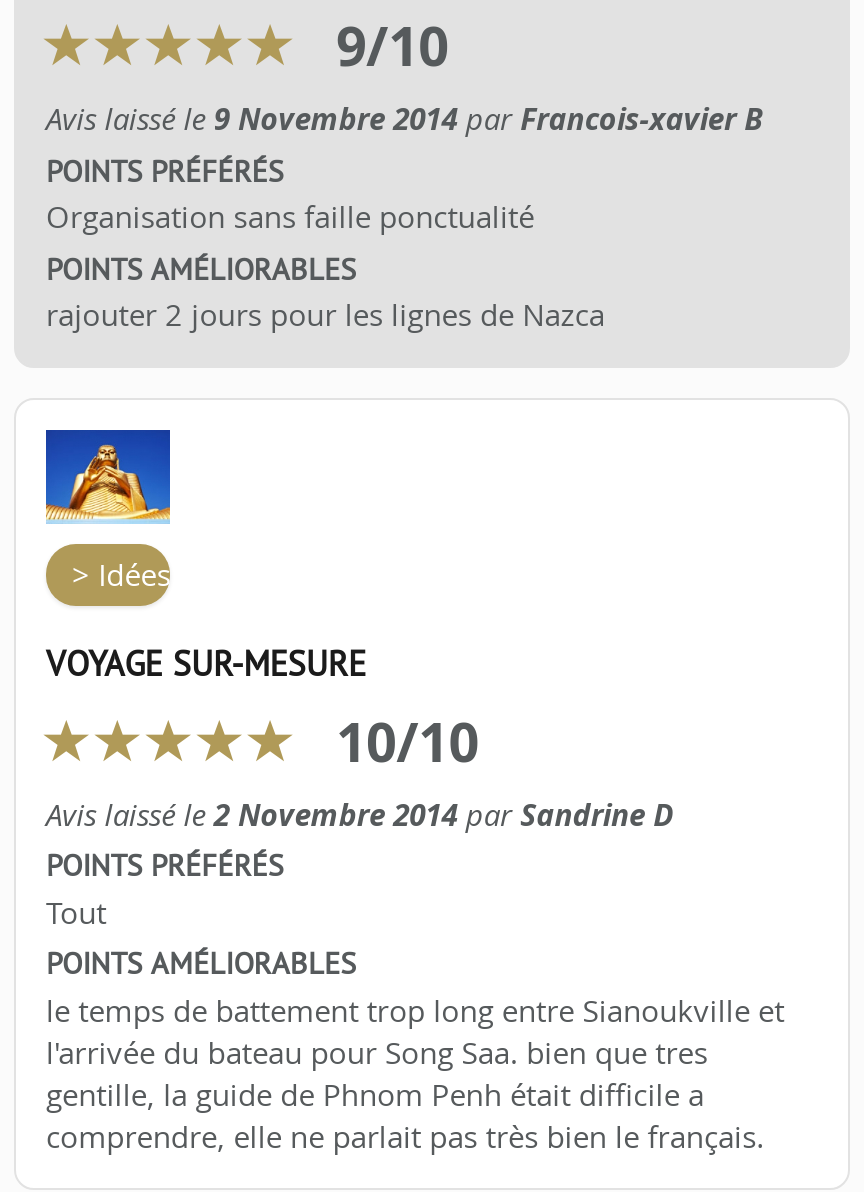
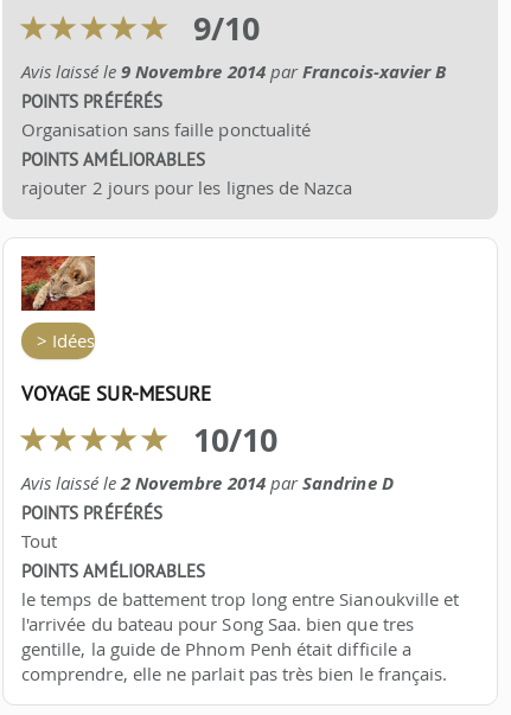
[44,427,172,525] [image] -> [20,255,96,312] [image]

